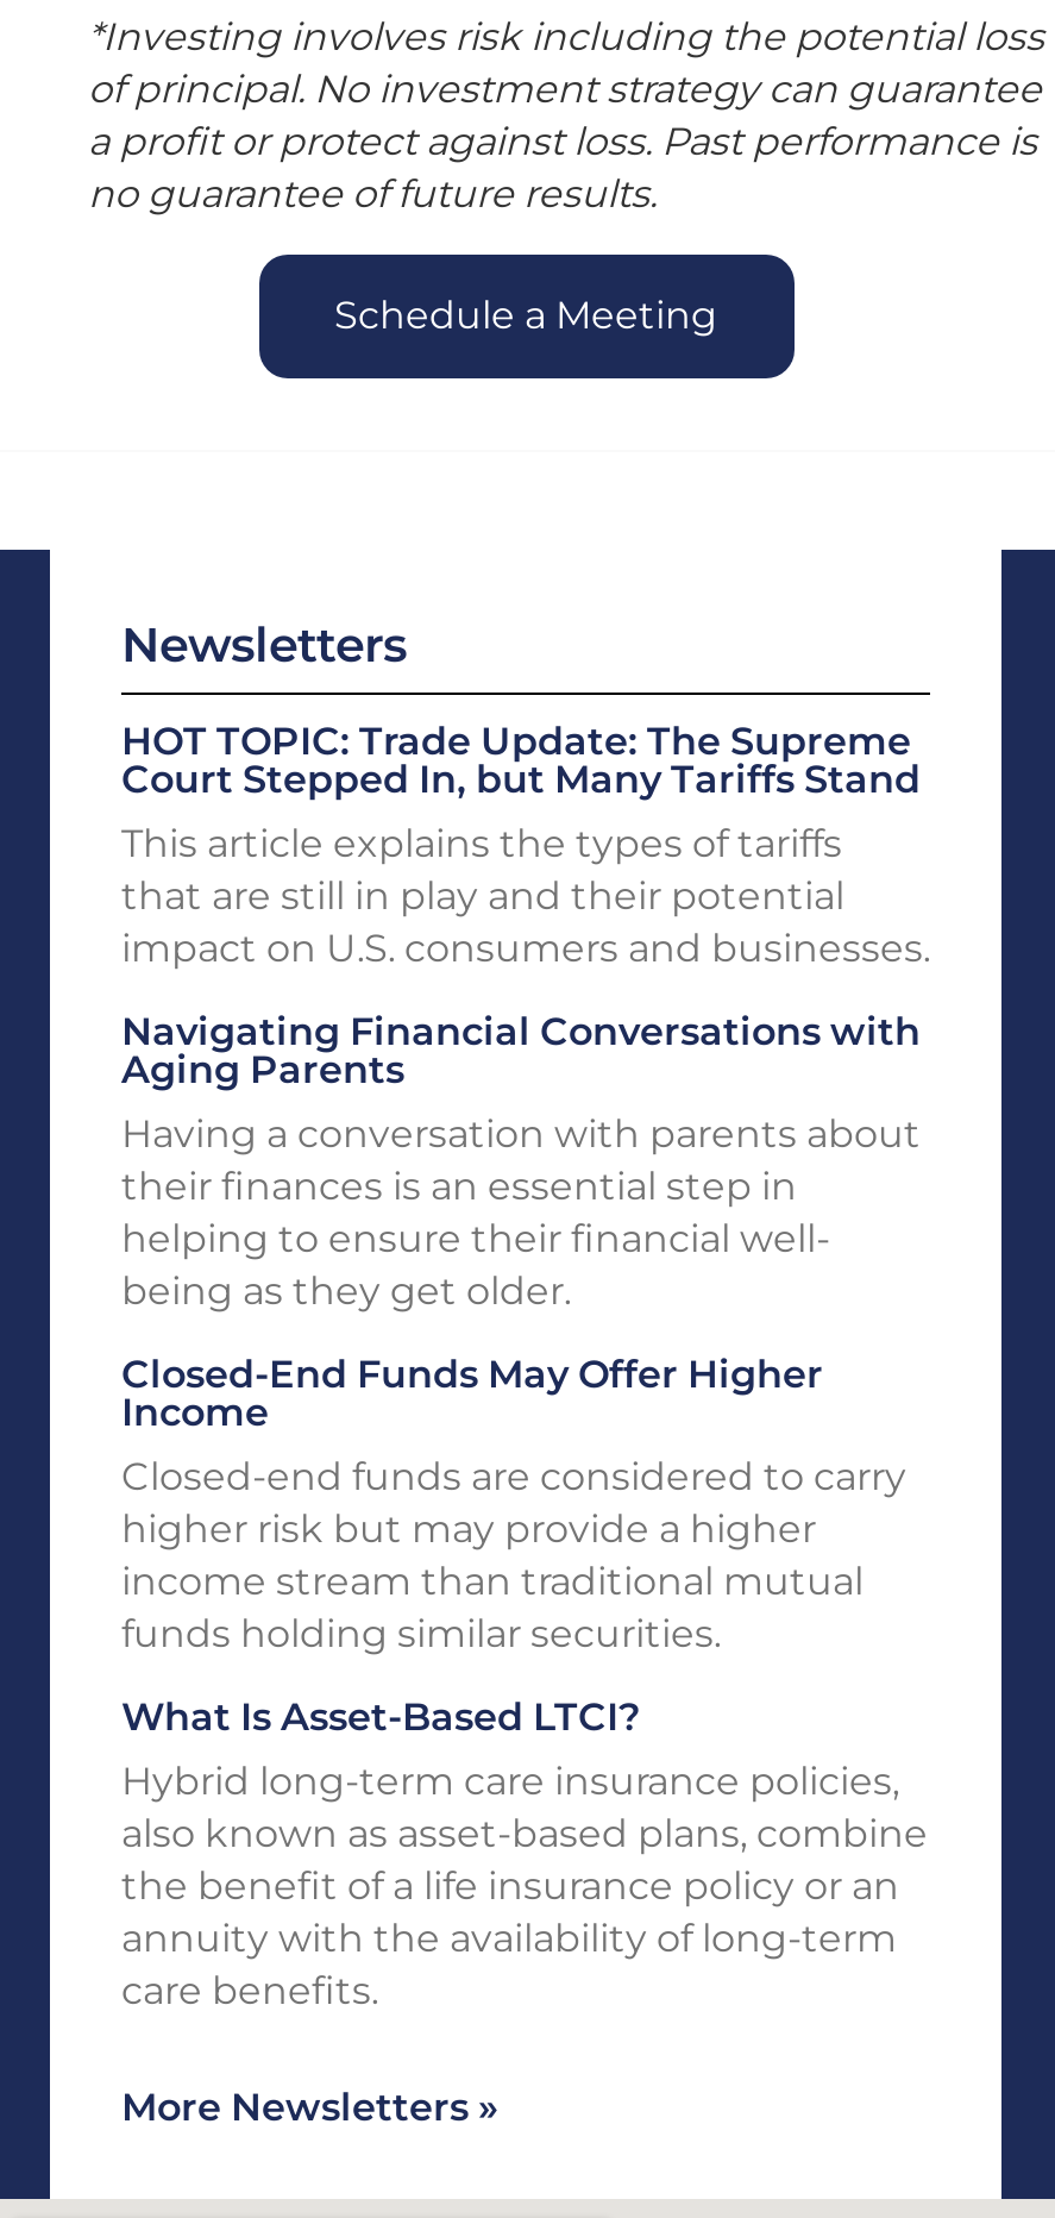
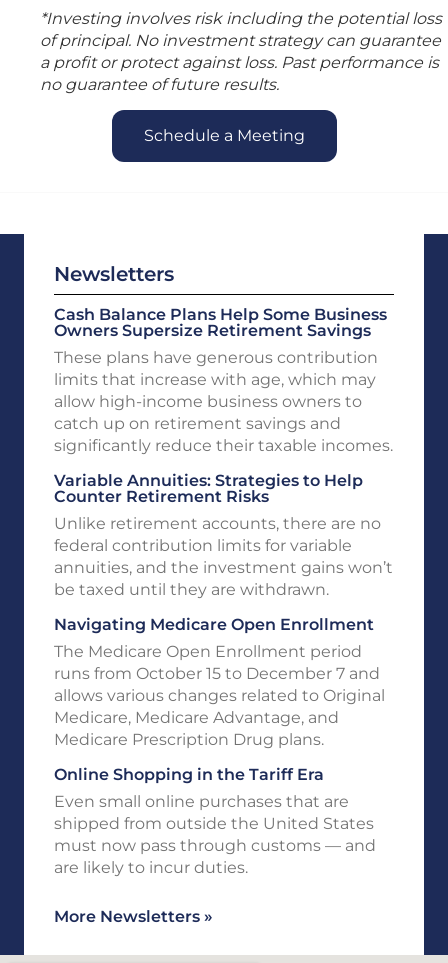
[121,718,930,970] HOT TOPIC: Trade Update: The Supreme | Court Stepped In, but Many Tariffs Stand | This article explains the types of tariffs | that are still in play and their potential | impact on U.S. consumers and businesses. -> [54,305,393,455] Cash Balance Plans Help Some Business | Owners Supersize Retirement Savings | These plans have generous contribution | limits that increase with age, which may | allow high-income business owners to | catch up on retirement savings and | significantly reduce their taxable incomes.
[121,1008,921,1313] Navigating Financial Conversations with | Aging Parents | Having a conversation with parents about | their finances is an essential step in | helping to ensure their financial well- | being as they get older. -> [54,471,393,599] Variable Annuities: Strategies to Help | Counter Retirement Risks | Unlike retirement accounts, there are no | federal contribution limits for variable | annuities, and the investment gains won’t | be taxed until they are withdrawn.
[121,1351,906,1655] Closed-End Funds May Offer Higher | Income | Closed-end funds are considered to carry | higher risk but may provide a higher | income stream than traditional mutual | funds holding similar securities. -> [54,615,385,749] Navigating Medicare Open Enrollment | The Medicare Open Enrollment period | runs from October 15 to December 7 and | allows various changes related to Original | Medicare, Medicare Advantage, and | Medicare Prescription Drug plans.
[121,1693,928,2012] What Is Asset-Based LTCI? | Hybrid long-term care insurance policies, | also known as asset-based plans, combine | the benefit of a life insurance policy or an | annuity with the availability of long-term | care benefits. -> [54,765,376,877] Online Shopping in the Tariff Era | Even small online purchases that are | shipped from outside the United States | must now pass through customs — and | are likely to incur duties.

